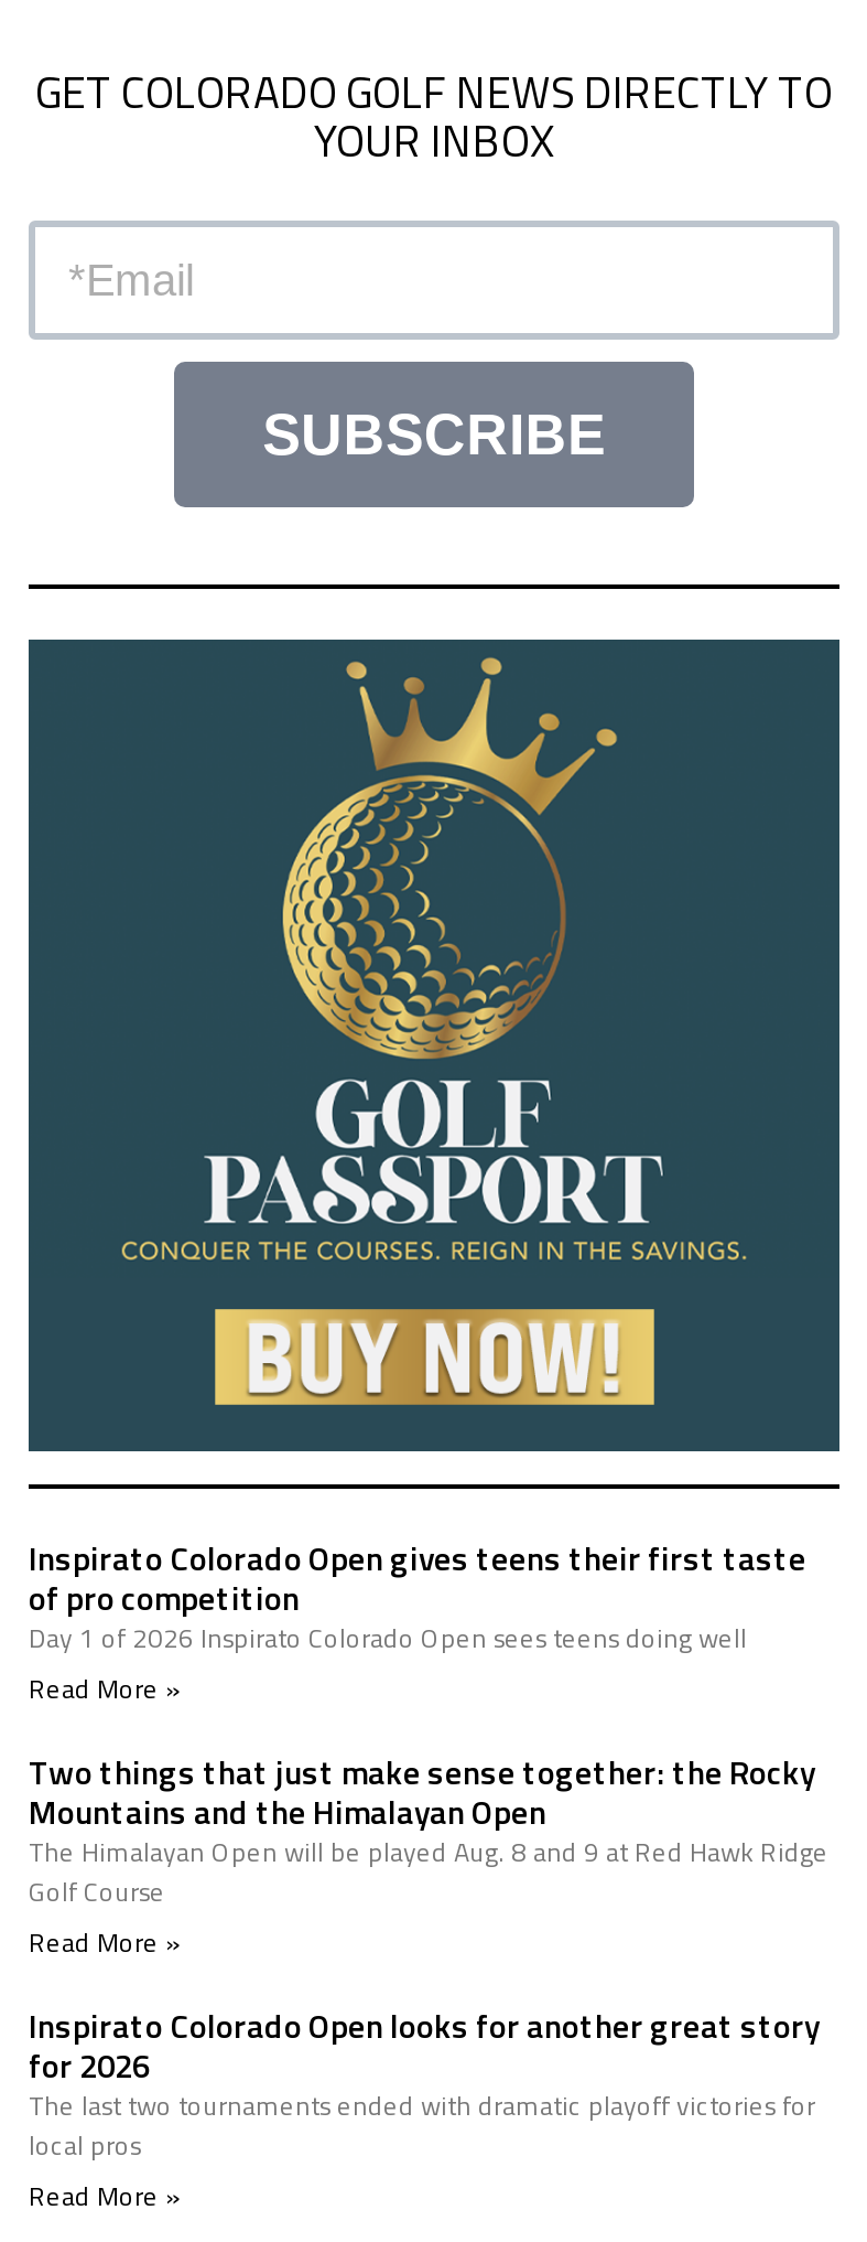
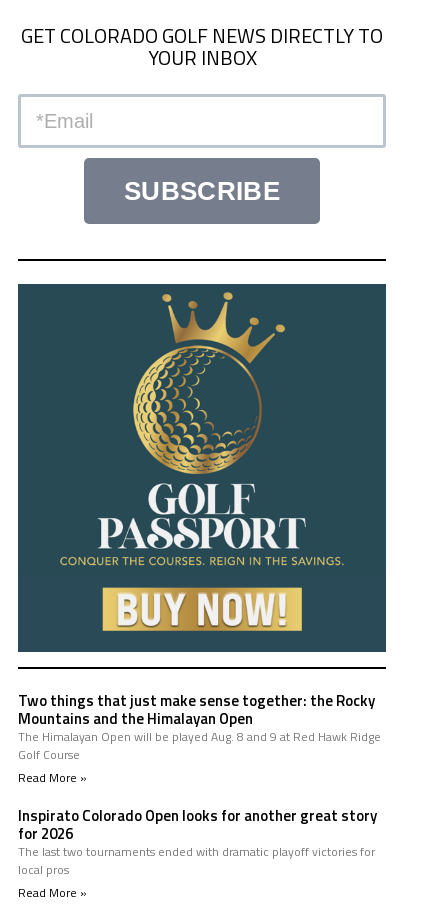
[29,1534,806,1711] Inspirato Colorado Open gives teens their first taste | of pro competition | Day 1 of 2026 Inspirato Colorado Open sees teens doing well | Read More » -> none

